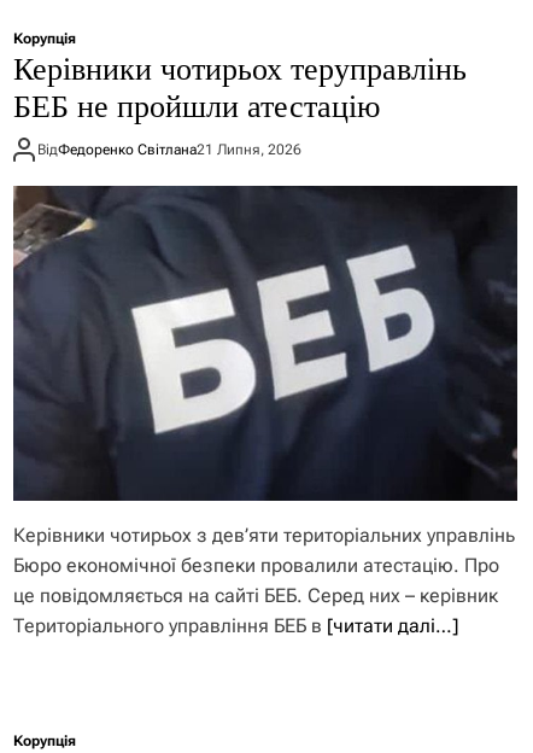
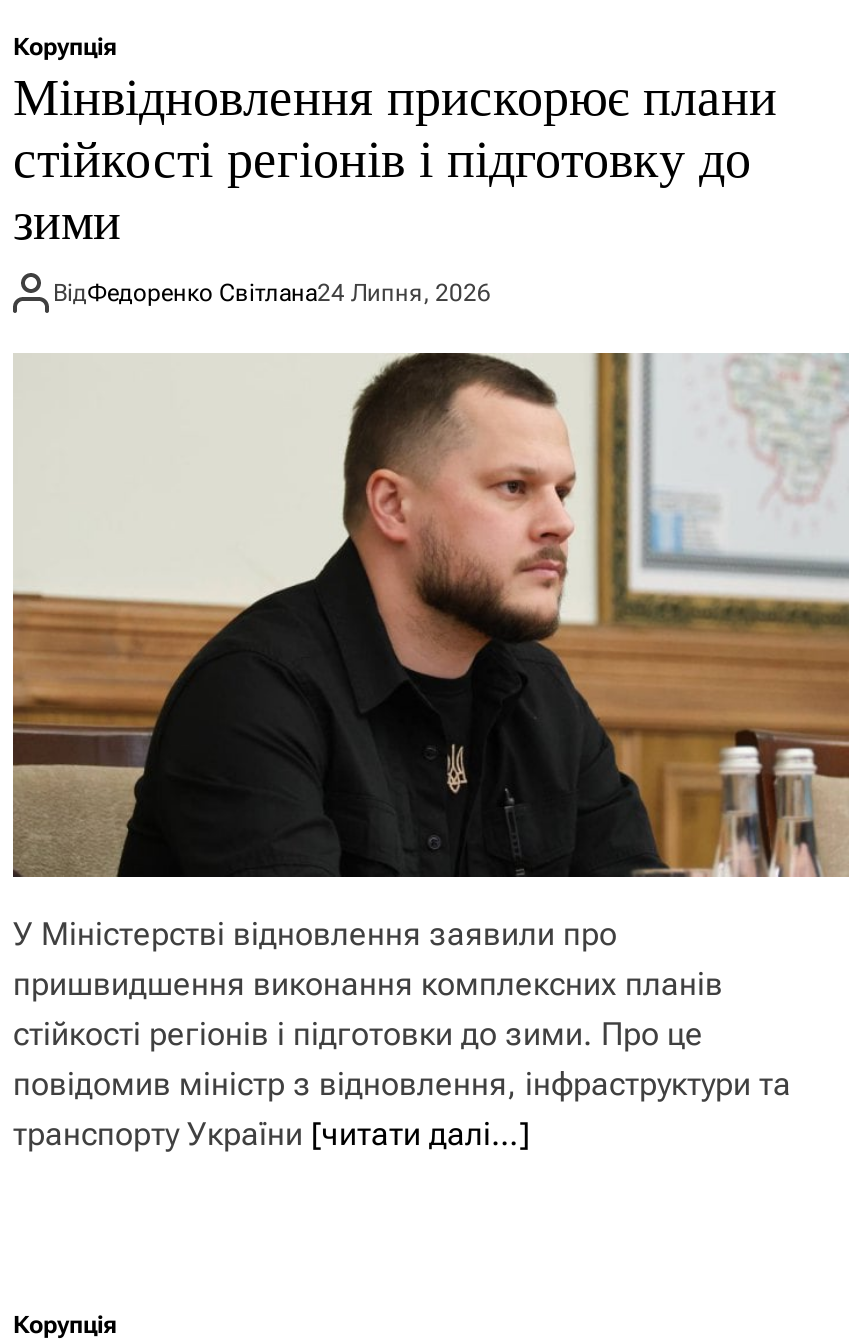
[13,52,467,124] Керівники чотирьох теруправлінь | БЕБ не пройшли атестацію -> [13,70,777,252] Мінвідновлення прискорює плани | стійкості регіонів і підготовку до | зими
[37,141,301,157] ВідФедоренко Світлана21 Липня, 2026 -> [53,279,491,307] ВідФедоренко Світлана24 Липня, 2026
[12,177,519,637] [image] | Керівники чотирьох з дев’яти територіальних управлінь | Бюро економічної безпеки провалили атестацію. Про | це повідомляється на сайті БЕБ. Серед них – керівник | Територіального управління БЕБ в [читати далі…] -> [11,328,851,1152] [image] | У Міністерстві відновлення заявили про | пришвидшення виконання комплексних планів | стійкості регіонів і підготовки до зими. Про це | повідомив міністр з відновлення, інфраструктури та | транспорту України [читати далі…]

